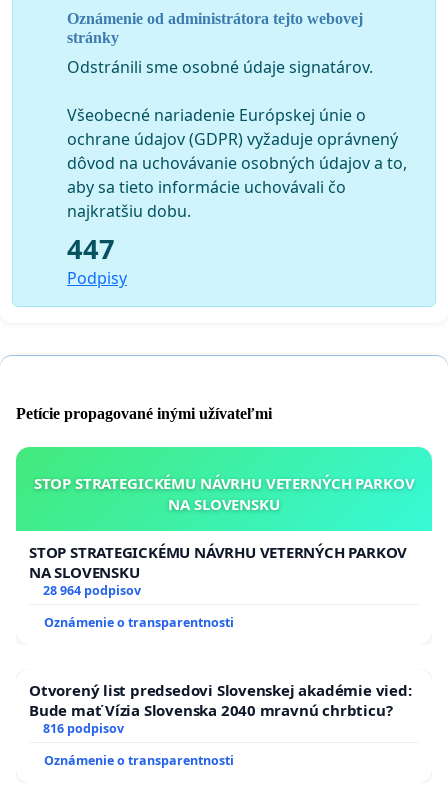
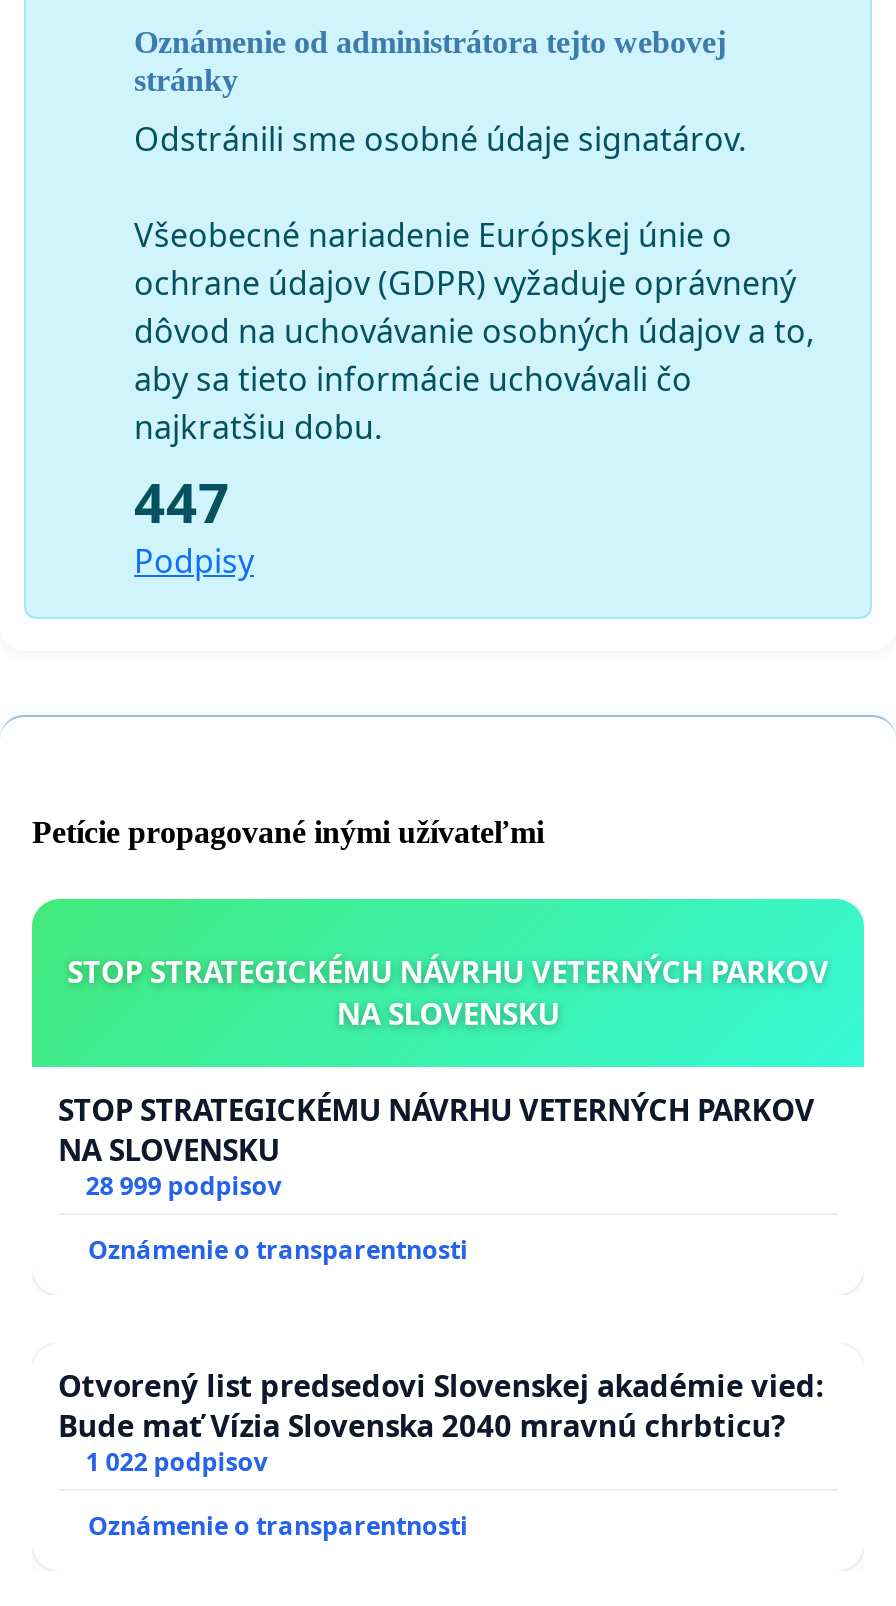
[43,582,141,599] 28 964 podpisov -> [86,1168,282,1202] 28 999 podpisov
[43,720,124,737] 816 podpisov -> [86,1444,268,1478] 1 022 podpisov

